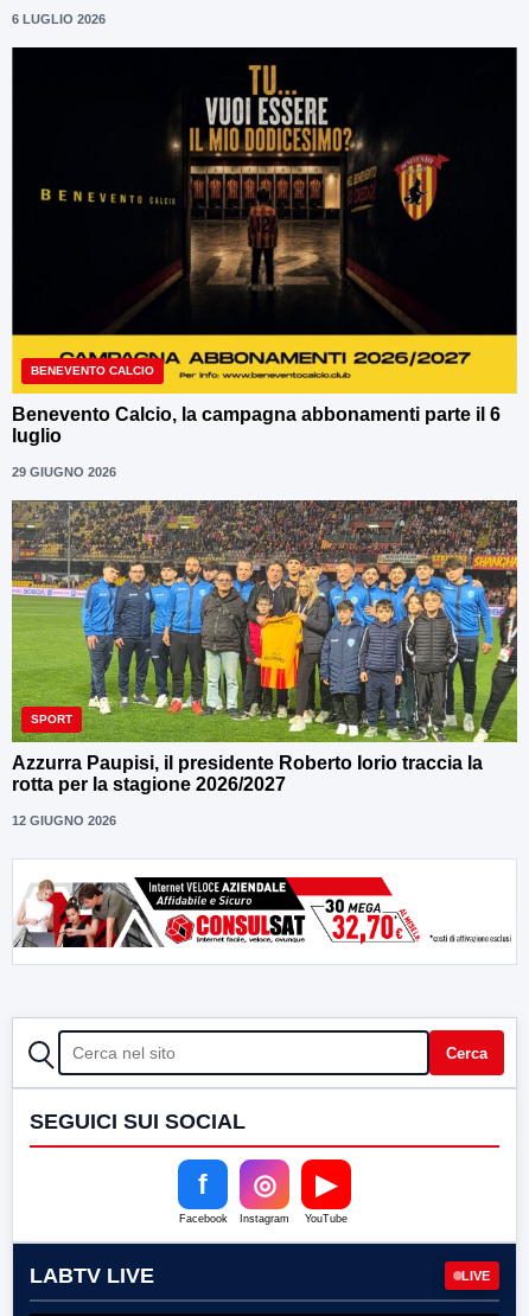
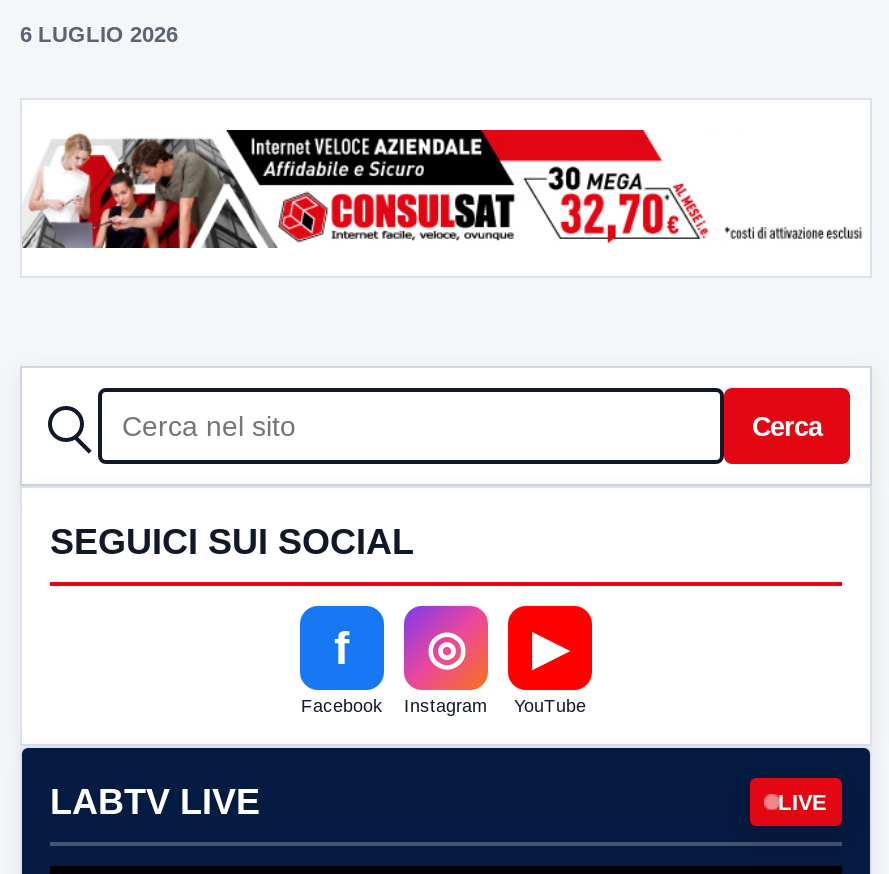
[11,46,518,479] [image] | BENEVENTO CALCIO | Benevento Calcio, la campagna abbonamenti parte il 6 | luglio | 29 GIUGNO 2026 -> none
[11,499,518,828] [image] | SPORT | Azzurra Paupisi, il presidente Roberto Iorio traccia la | rotta per la stagione 2026/2027 | 12 GIUGNO 2026 -> none

